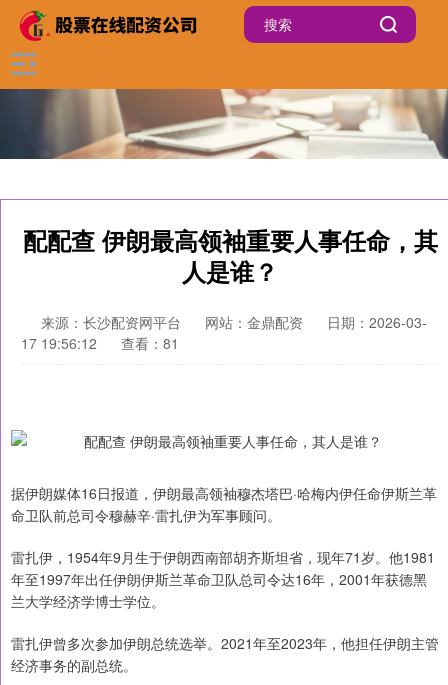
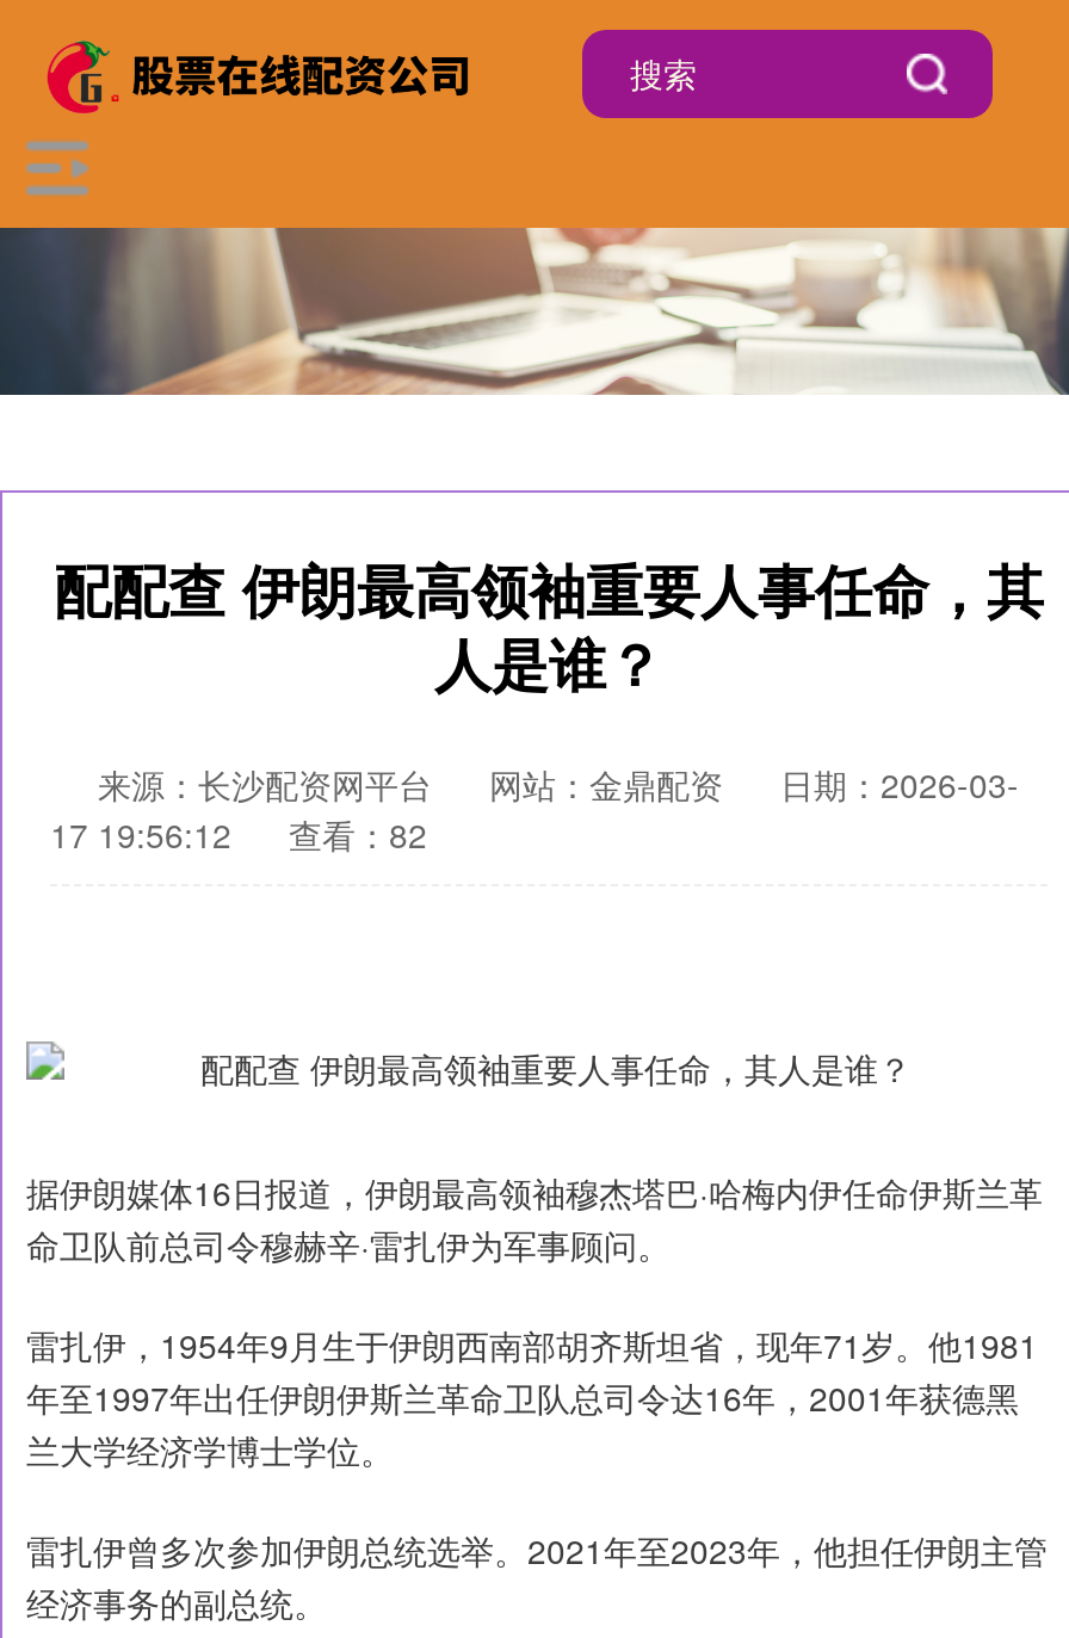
[21,333,179,353] 17 19:56:12 查看：81 -> [50,810,427,858] 17 19:56:12 查看：82

